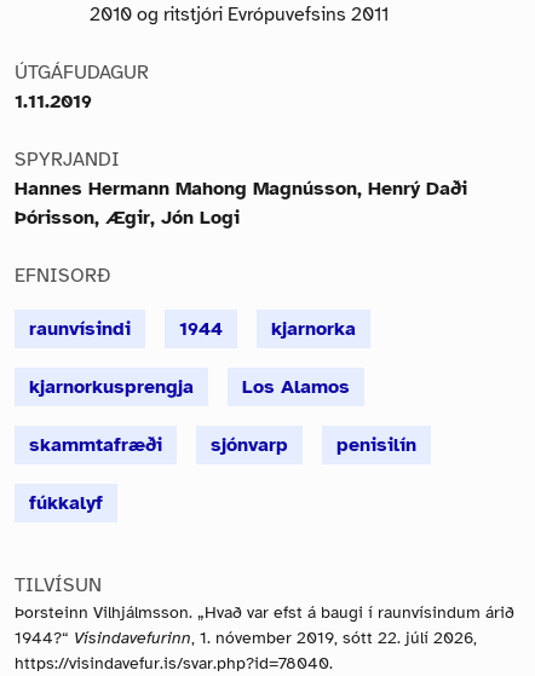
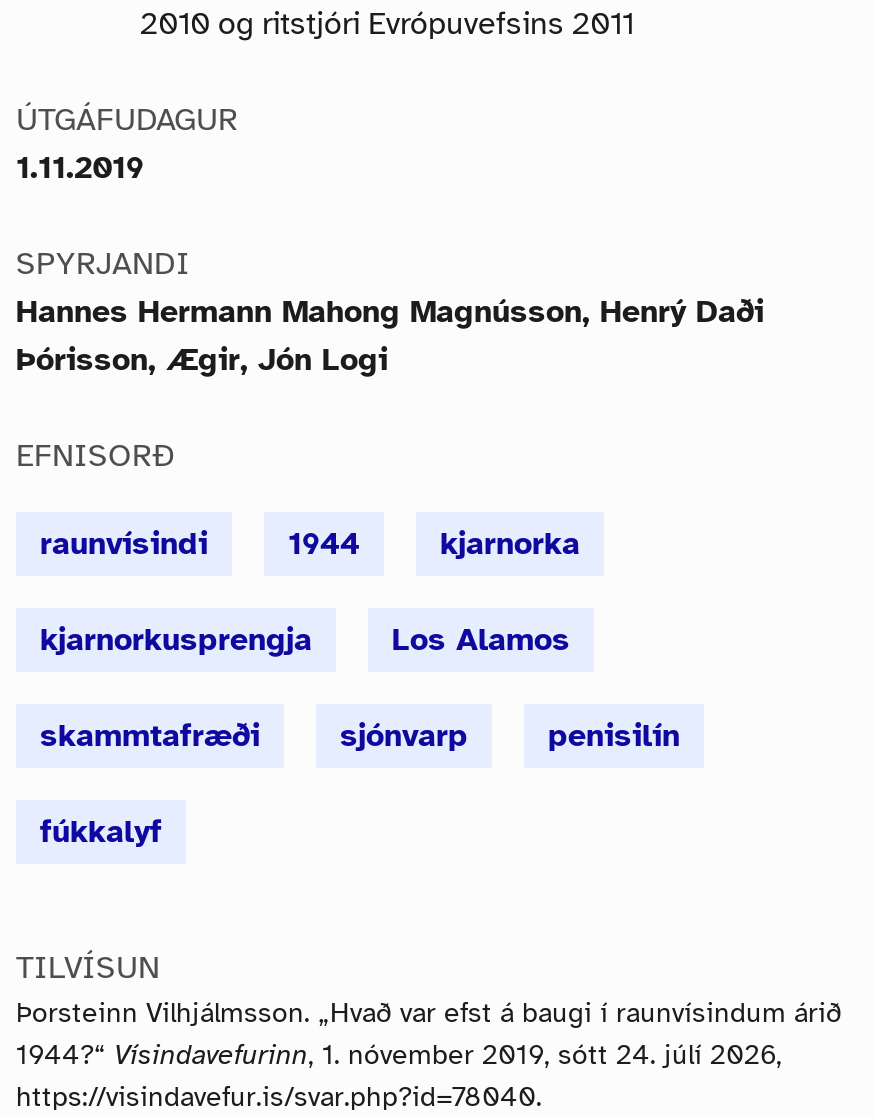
[15,628,477,648] 1944?“Vísindavefurinn, 1. nóvember 2019, sótt 22. júlí 2026, -> [16,1038,782,1072] 1944?“Vísindavefurinn, 1. nóvember 2019, sótt 24. júlí 2026,

